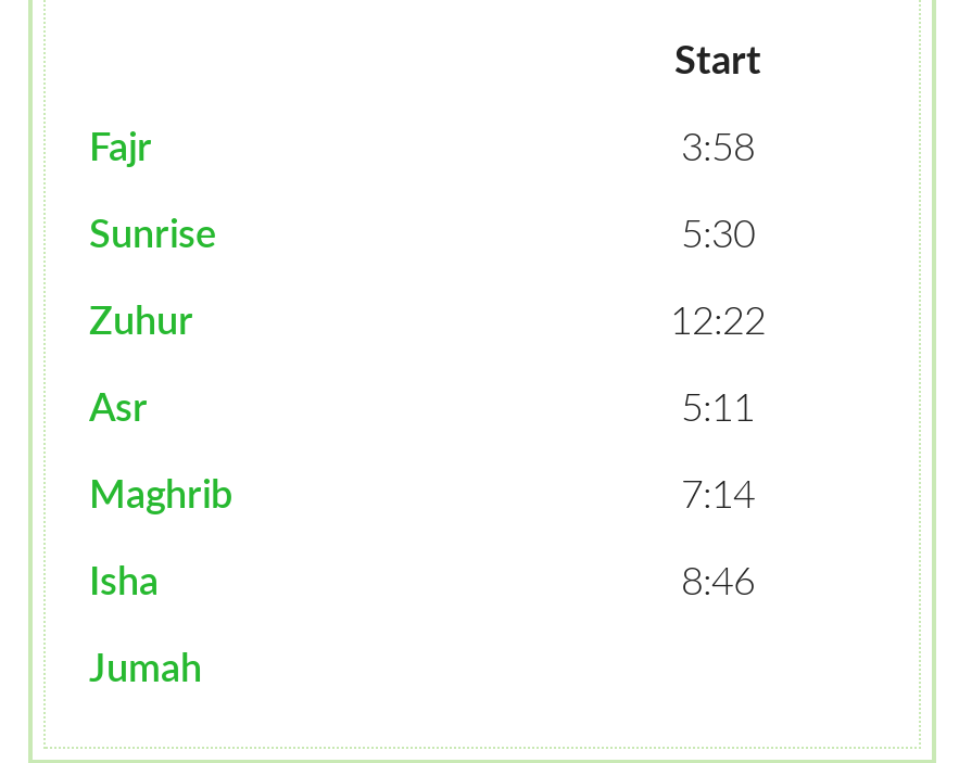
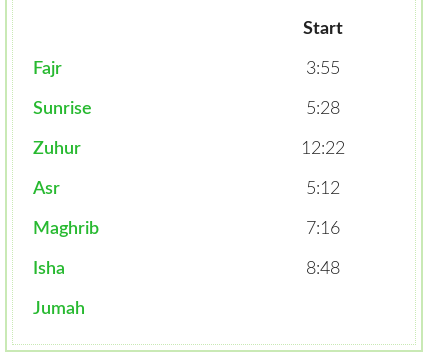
[681,130,755,169] 3:58 -> [305,60,339,78] 3:55
[681,217,755,256] 5:30 -> [305,100,339,118] 5:28
[681,391,755,430] 5:11 -> [305,180,339,198] 5:12
[681,477,755,516] 7:14 -> [305,220,339,238] 7:16
[681,564,755,603] 8:46 -> [305,260,339,278] 8:48

